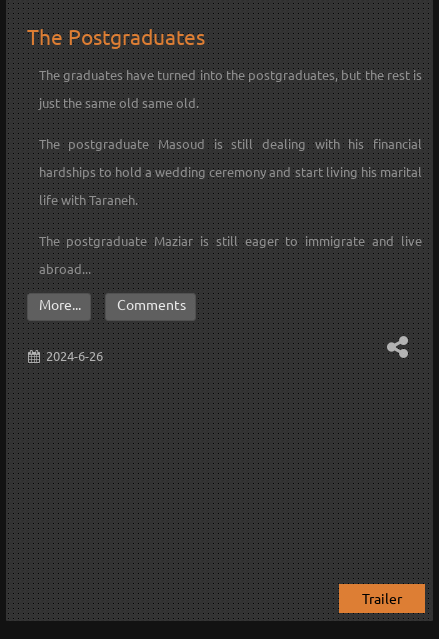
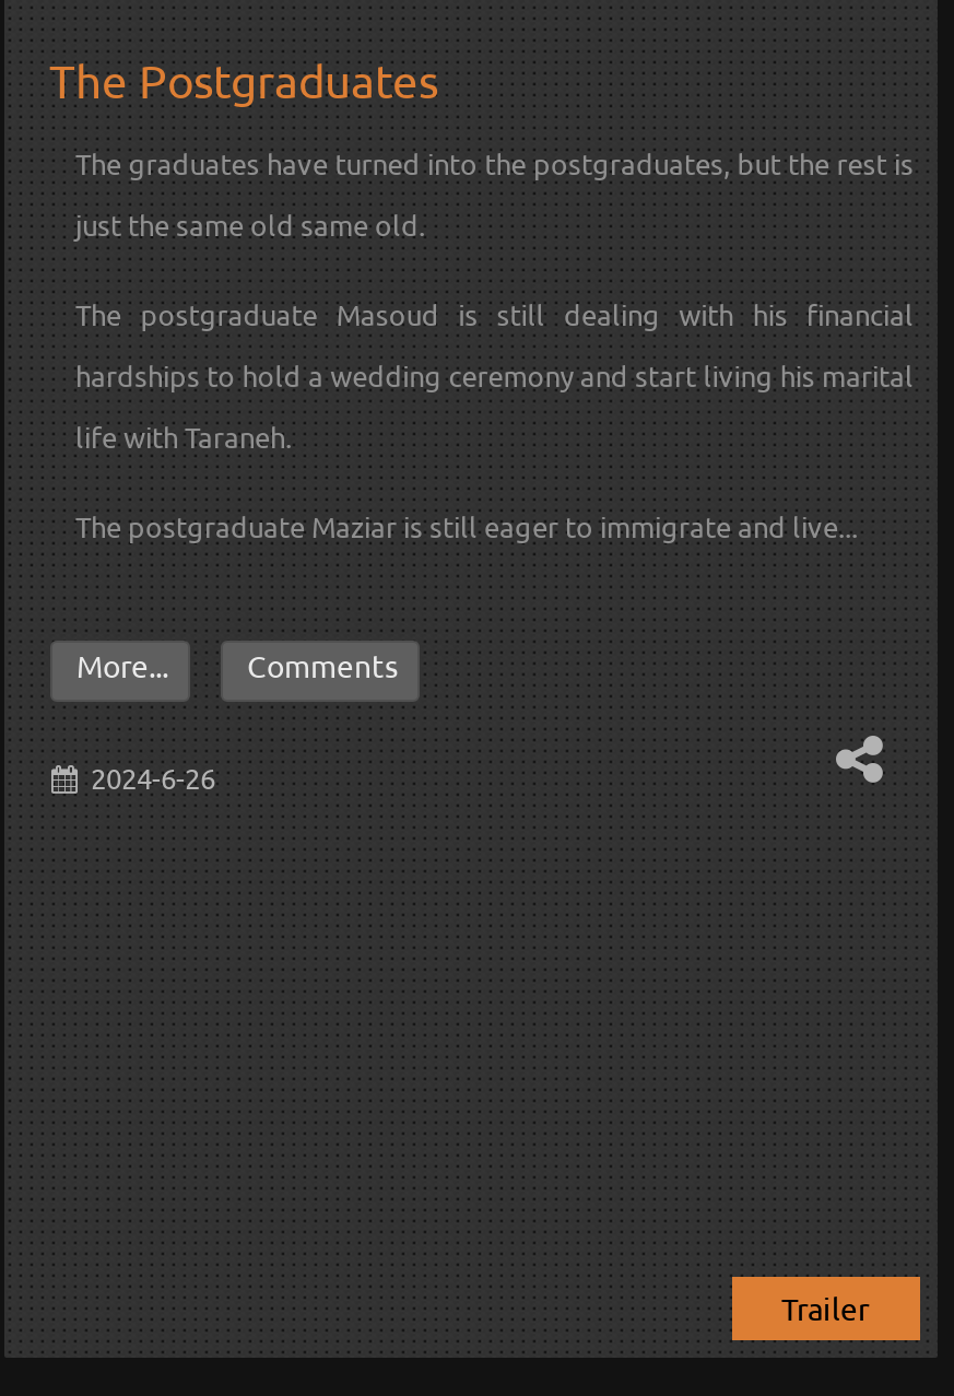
[38,232,422,277] The postgraduate Maziar is still eager to immigrate and live | abroad... -> [75,508,858,546] The postgraduate Maziar is still eager to immigrate and live...

